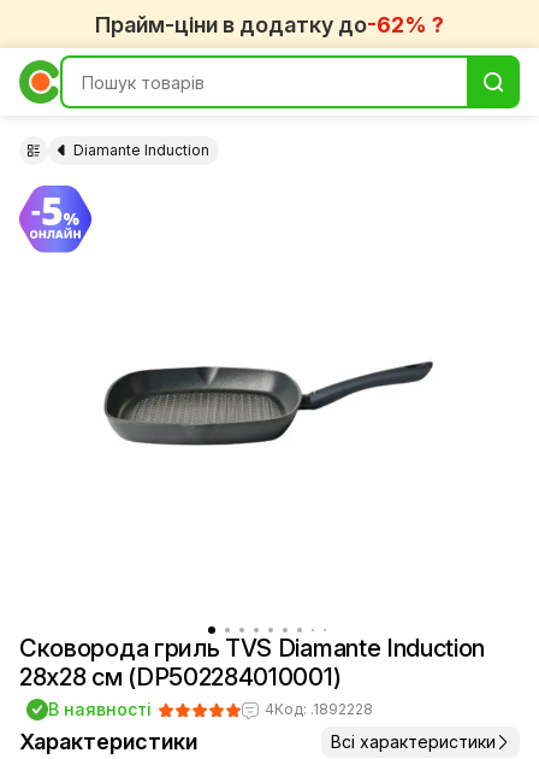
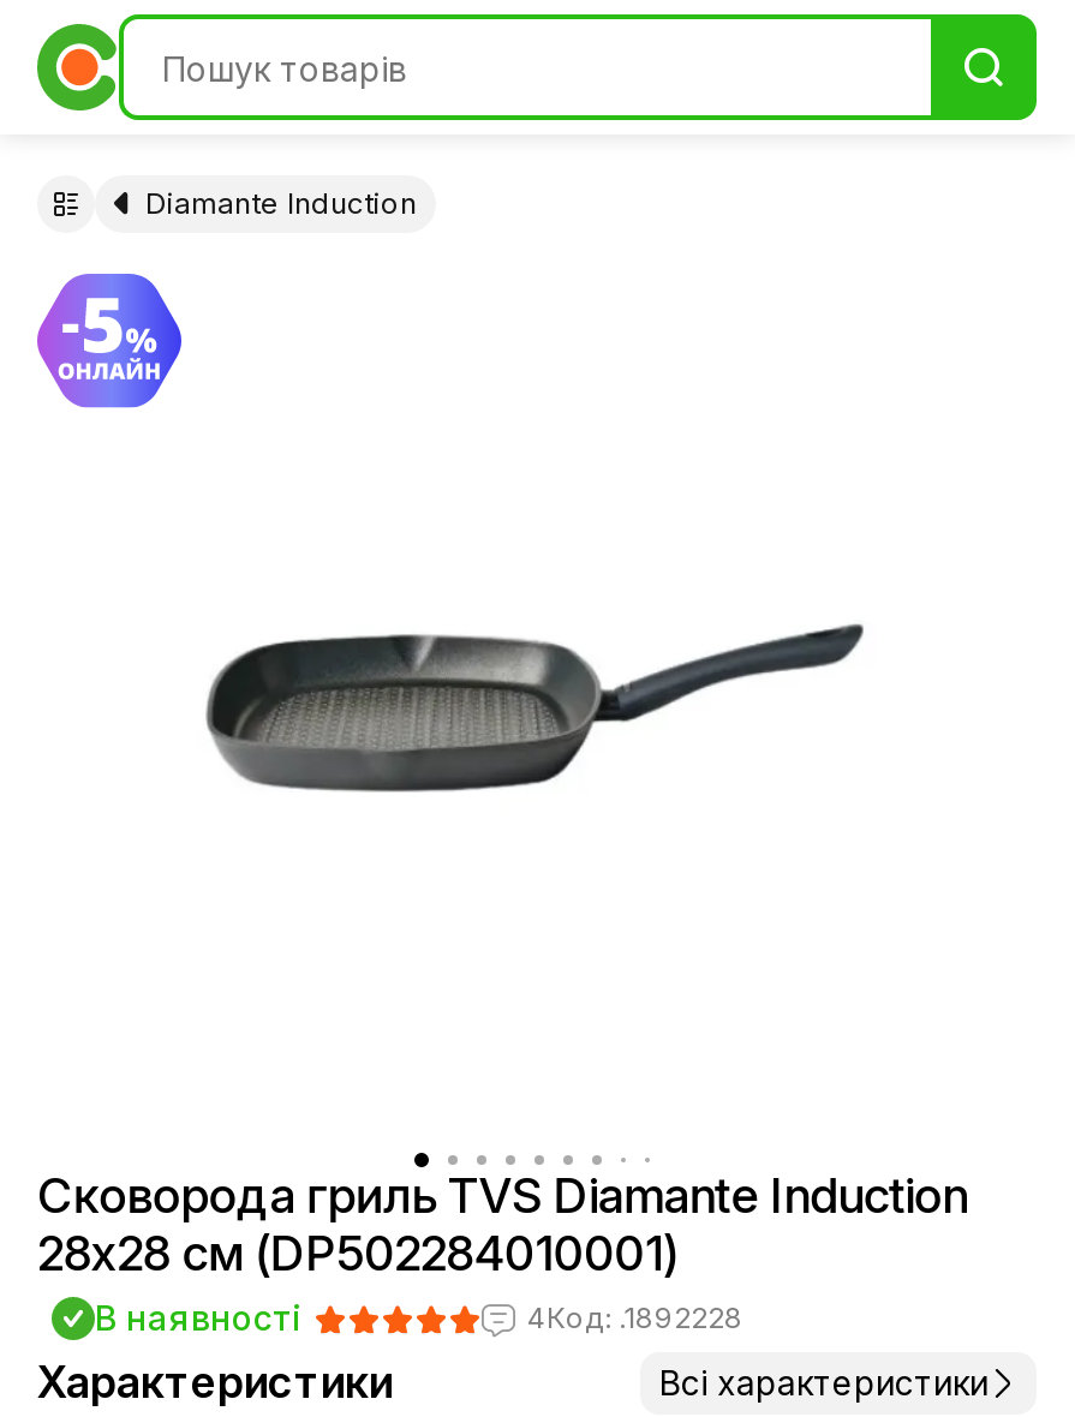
[95,11,444,37] Прайм-ціни в додатку до-62% ? -> none

